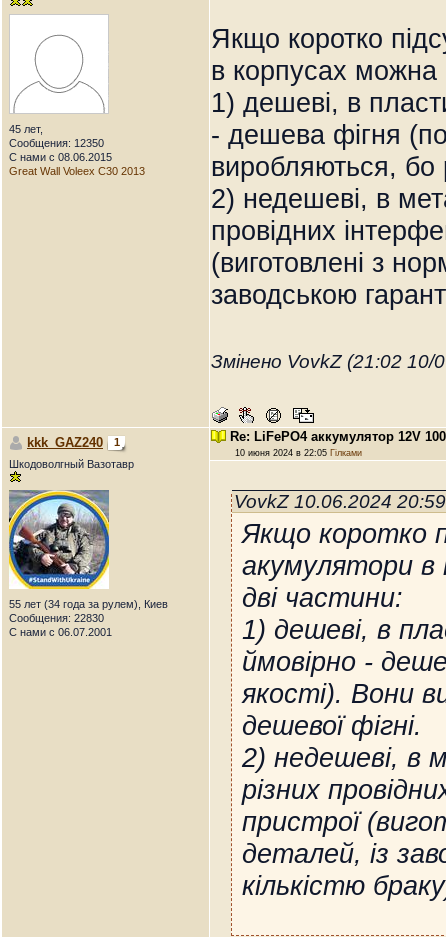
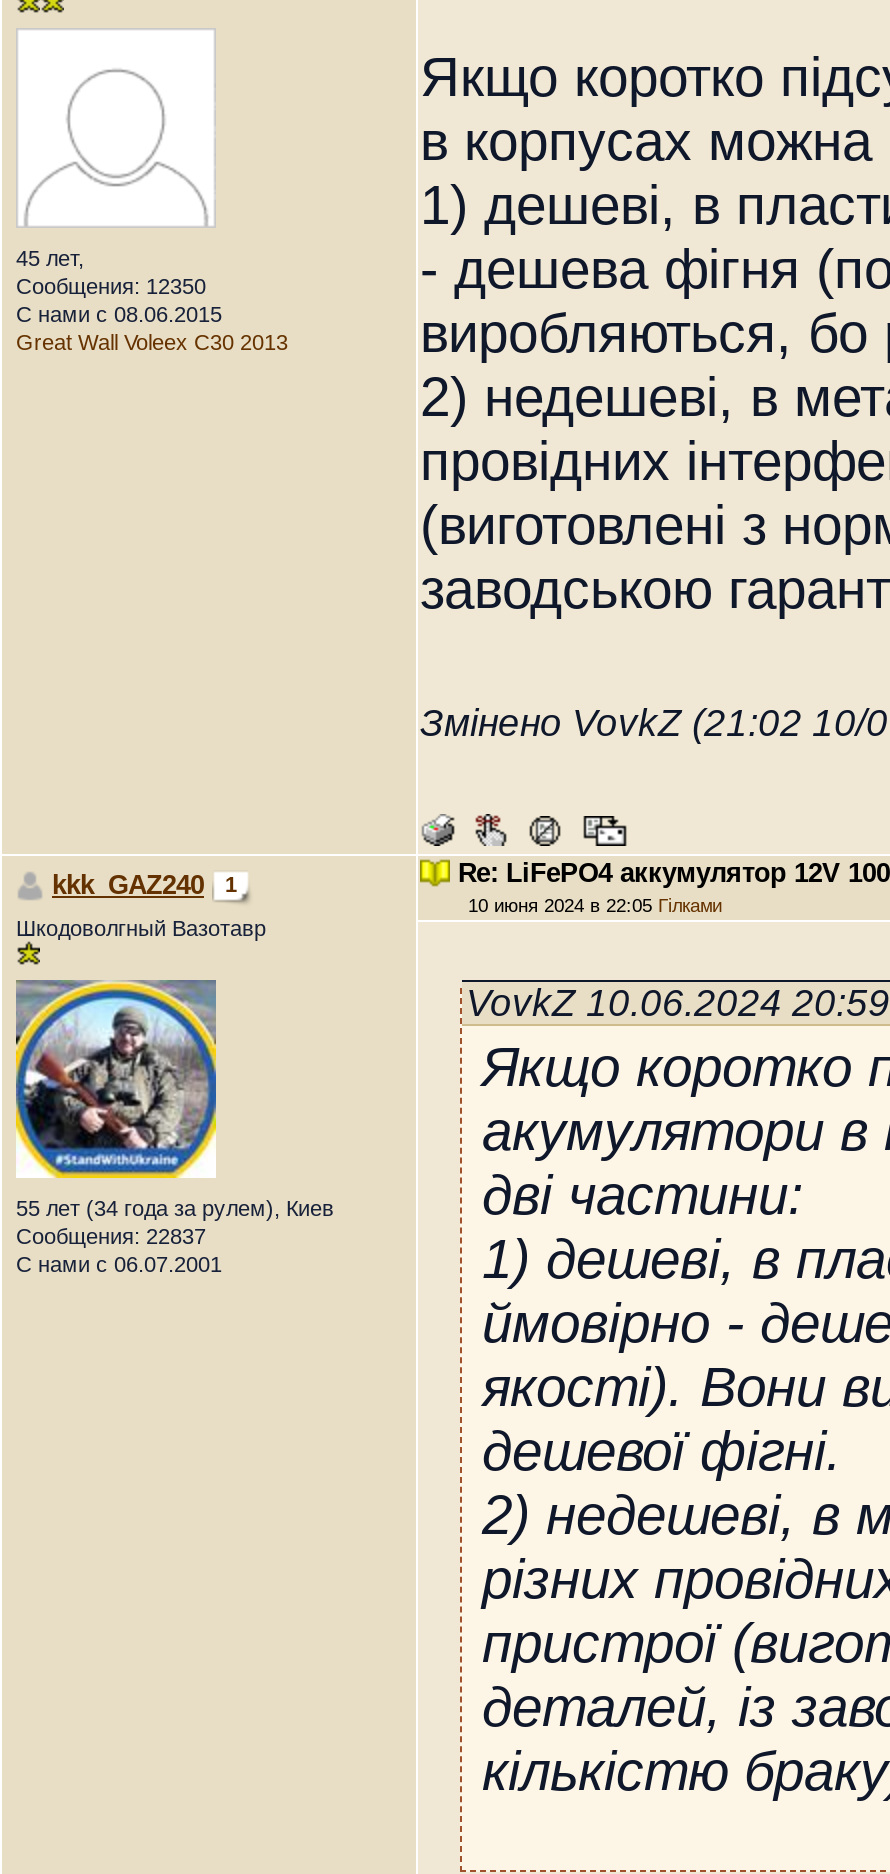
[9,612,104,624] Сообщения: 22830 -> [16,1224,206,1248] Сообщения: 22837

